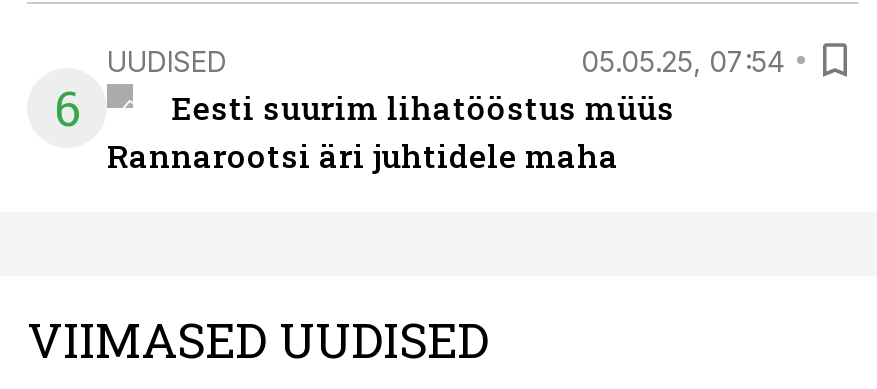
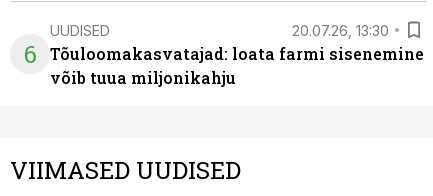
[107,43,785,176] 05.05.25, 07:54 | Eesti suurim lihatööstus müüs | Rannarootsi äri juhtidele maha -> [50,21,424,88] 20.07.26, 13:30 | Tõuloomakasvatajad: loata farmi sisenemine | võib tuua miljonikahju

